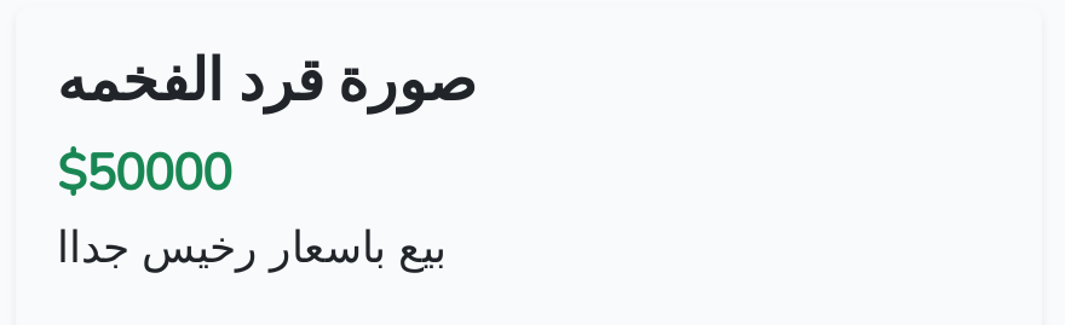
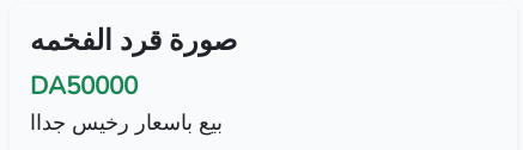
[57,139,231,207] $50000 -> [30,69,138,103] DA50000

